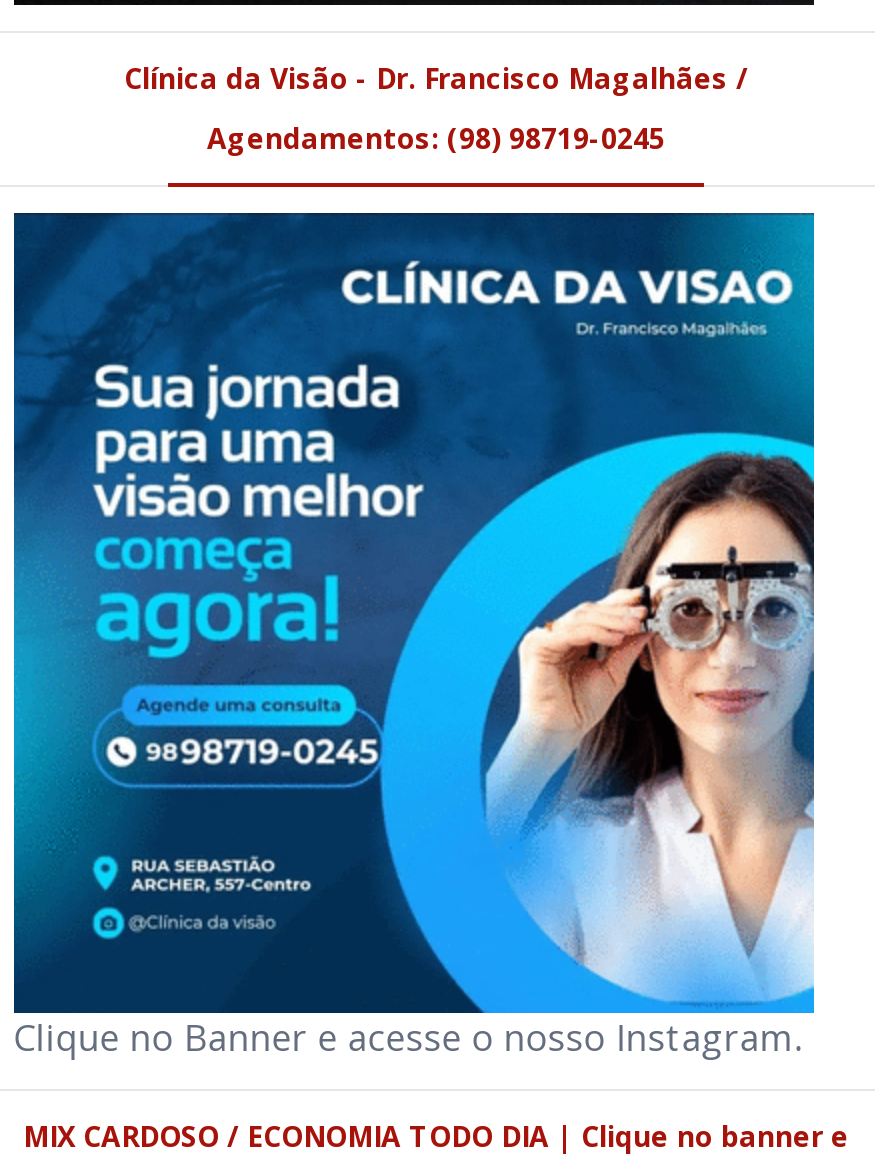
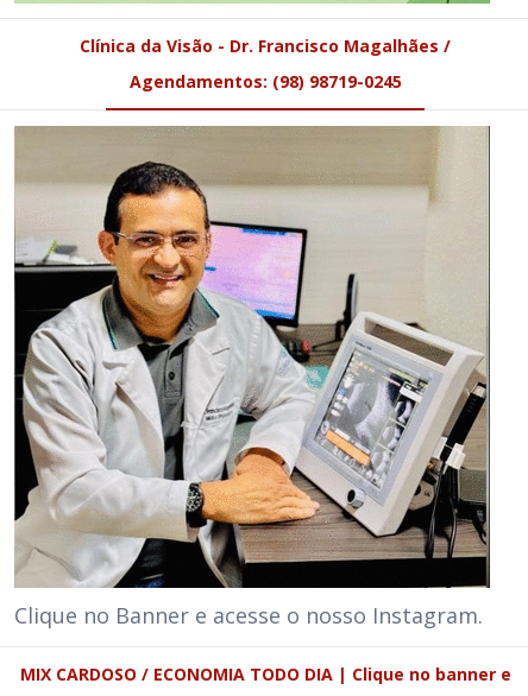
[12,212,816,1016] [image] -> [13,126,491,602] [image]

